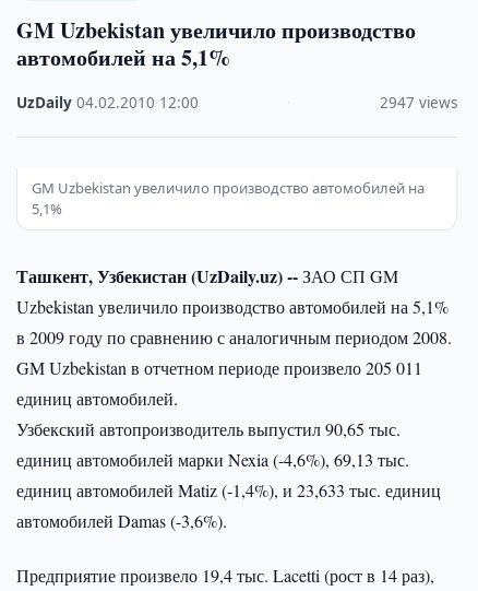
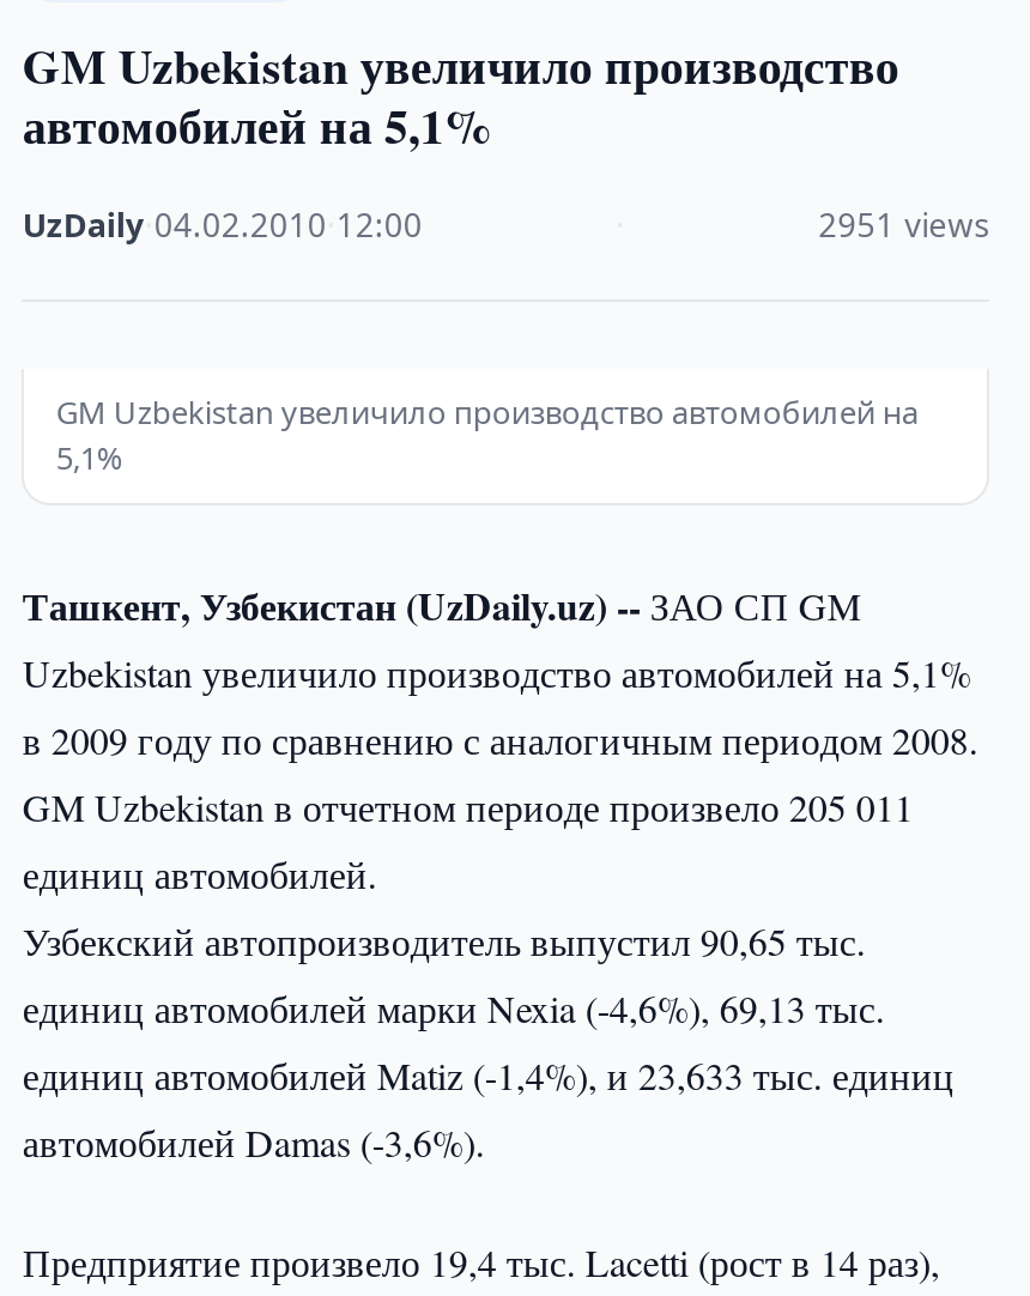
[379,93,457,113] 2947 views -> [818,204,988,247] 2951 views

